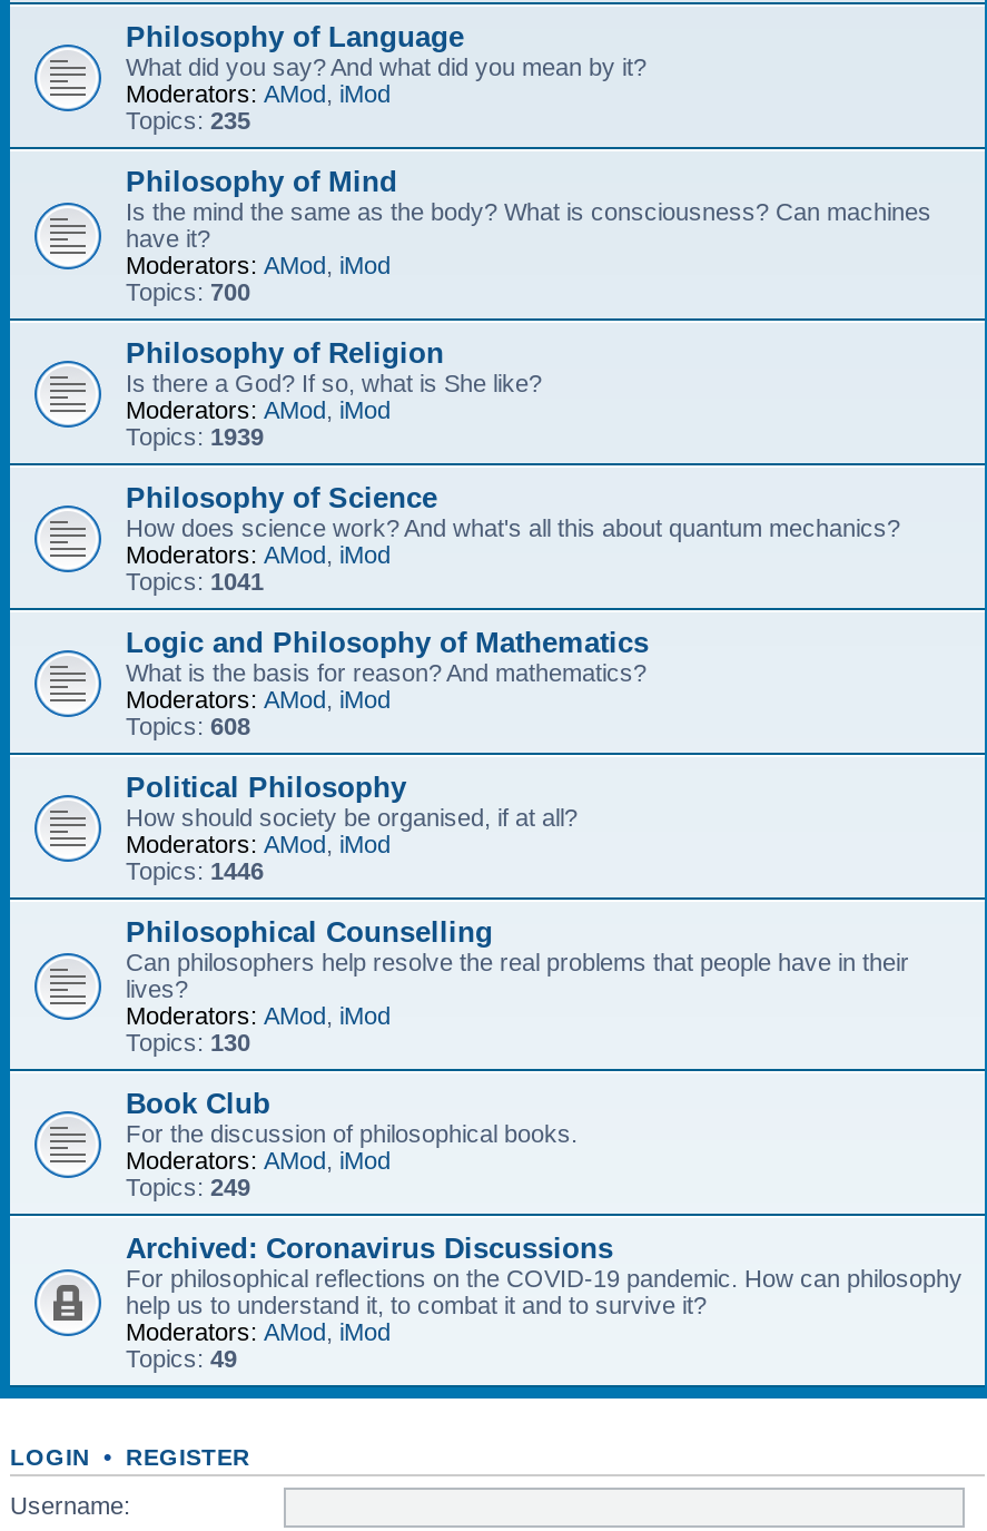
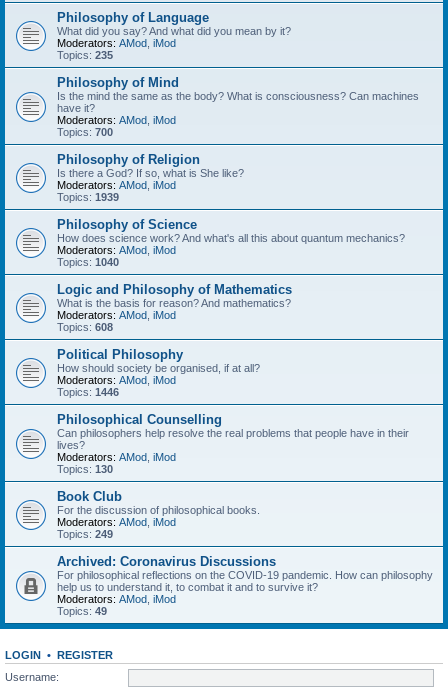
[126,568,264,595] Topics: 1041 -> [57,256,119,268] Topics: 1040

